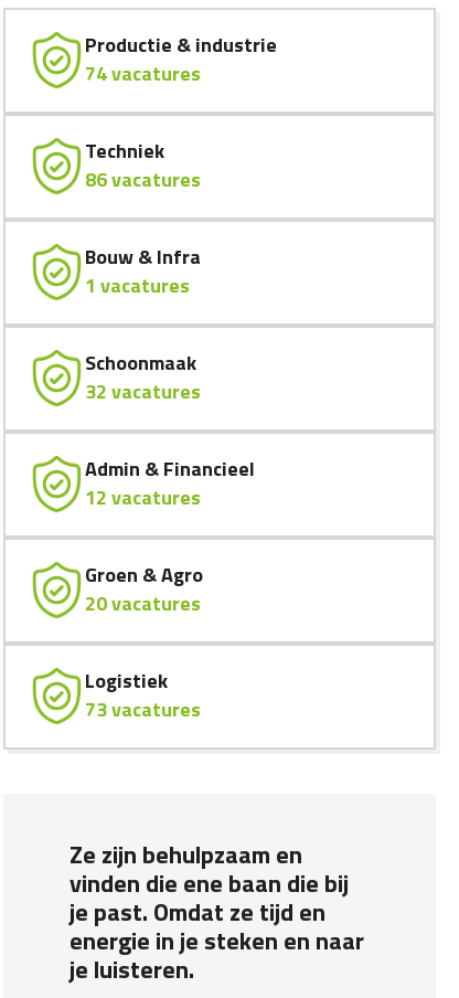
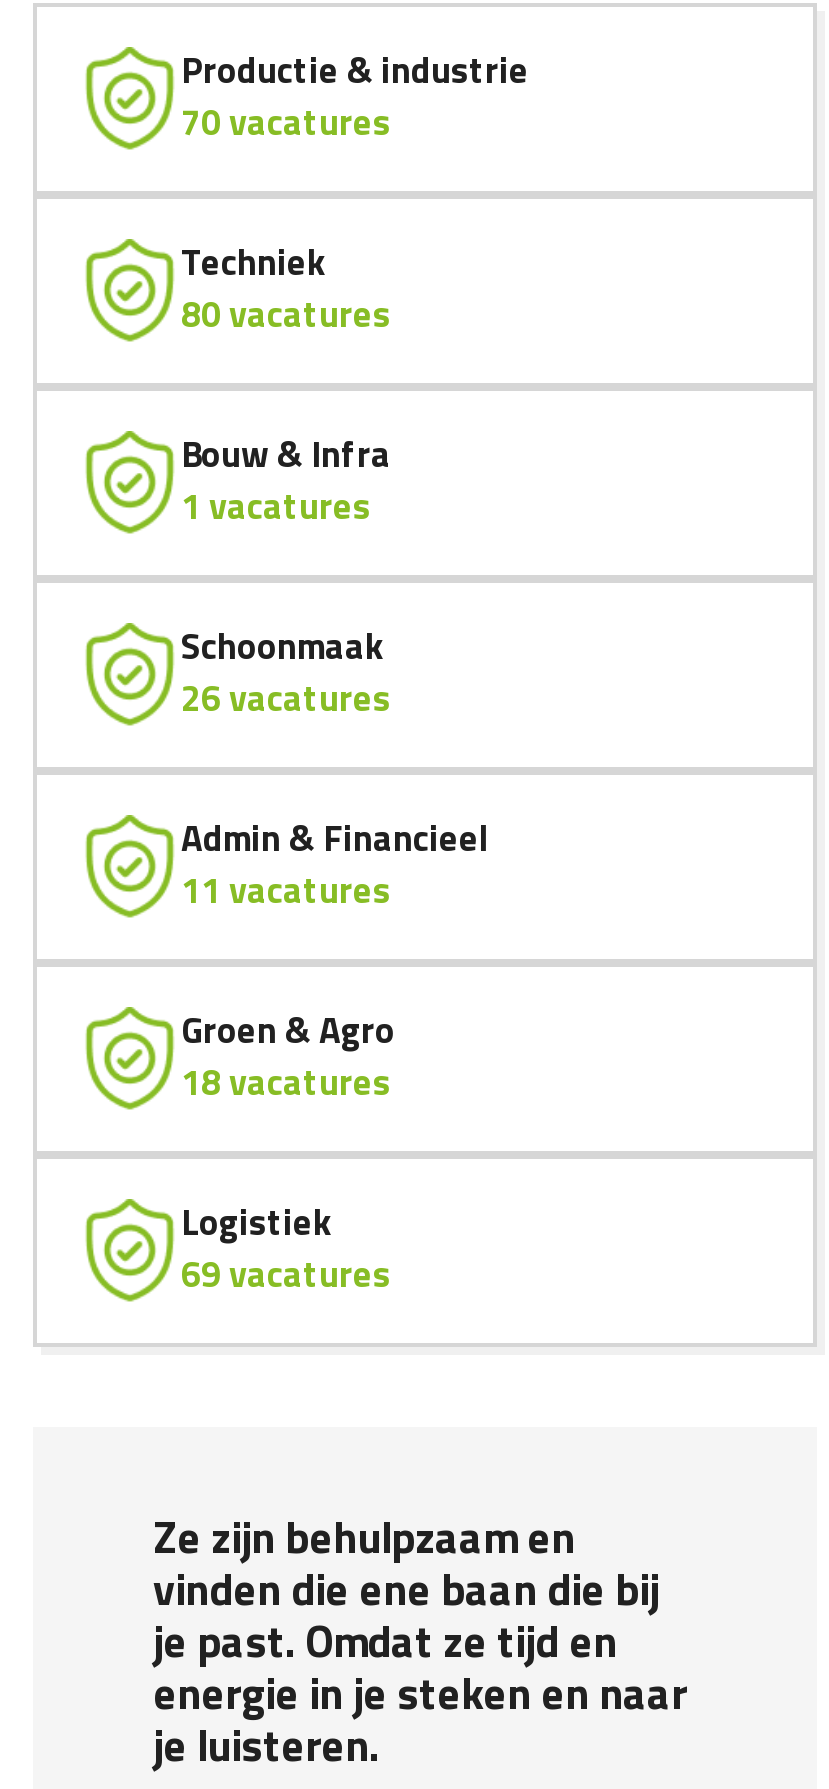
[85,59,201,88] 74 vacatures -> [181,95,391,149] 70 vacatures
[85,164,201,194] 86 vacatures -> [181,287,391,341] 80 vacatures
[85,376,201,406] 32 vacatures -> [181,671,391,725] 26 vacatures
[85,482,201,512] 12 vacatures -> [181,863,391,917] 11 vacatures
[85,588,201,618] 20 vacatures -> [181,1055,391,1109] 18 vacatures
[85,694,201,724] 73 vacatures -> [181,1247,391,1301] 69 vacatures

